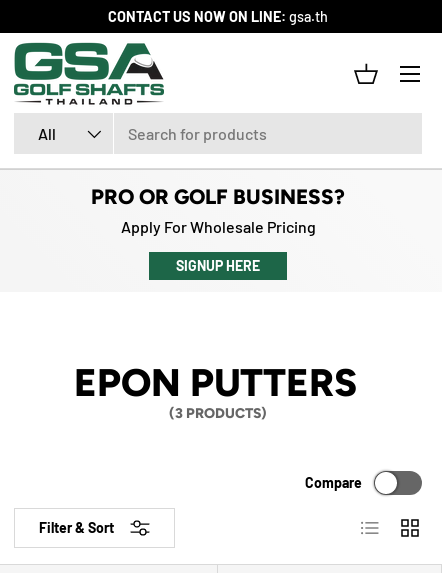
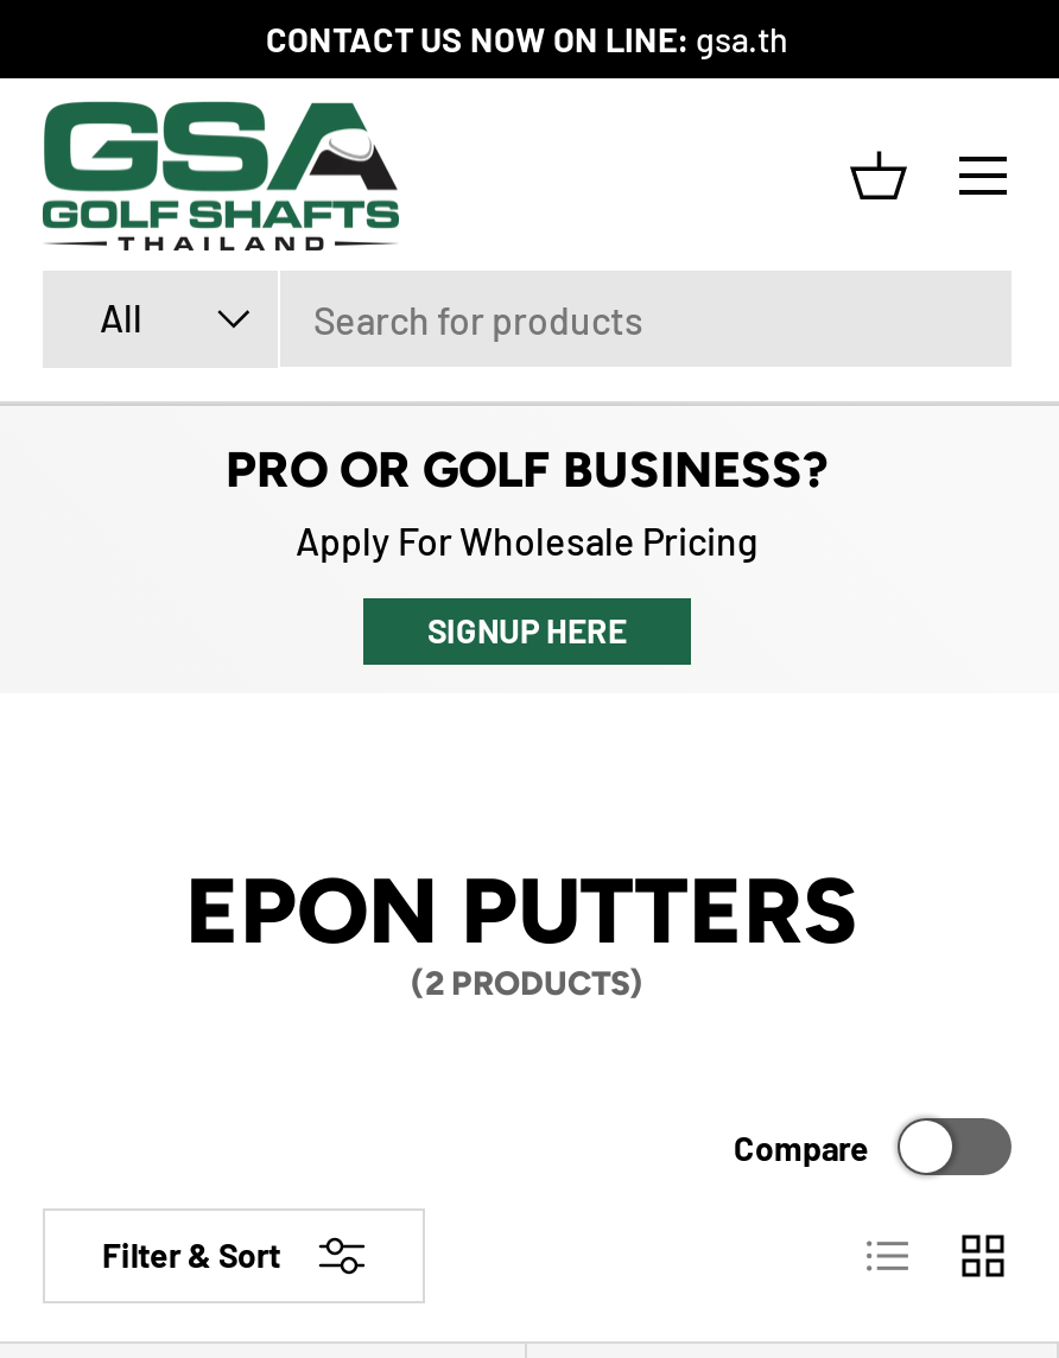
[169,405,267,422] (3 PRODUCTS) -> [411,963,643,1004] (2 PRODUCTS)

